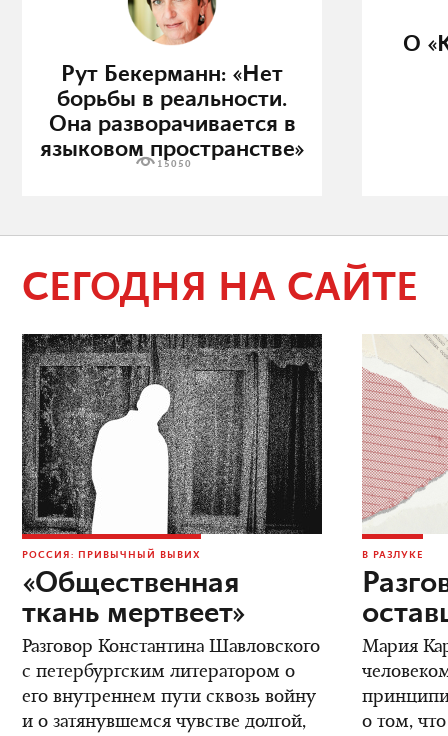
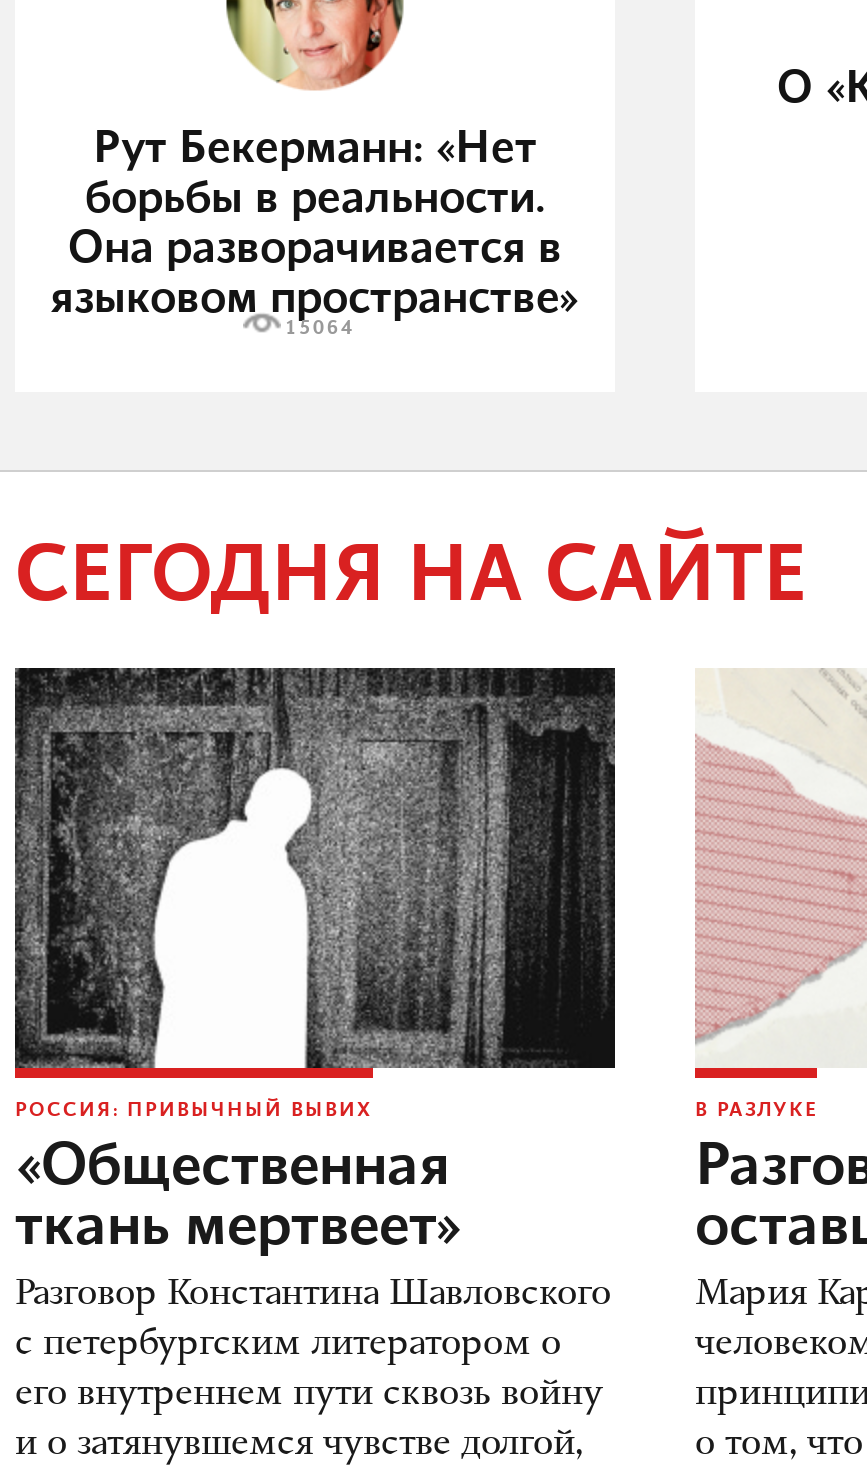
[157,159,192,169] 15050 -> [285,318,355,338] 15064

